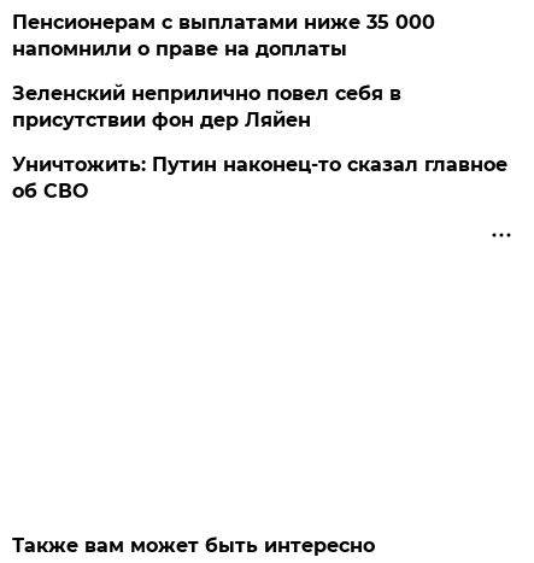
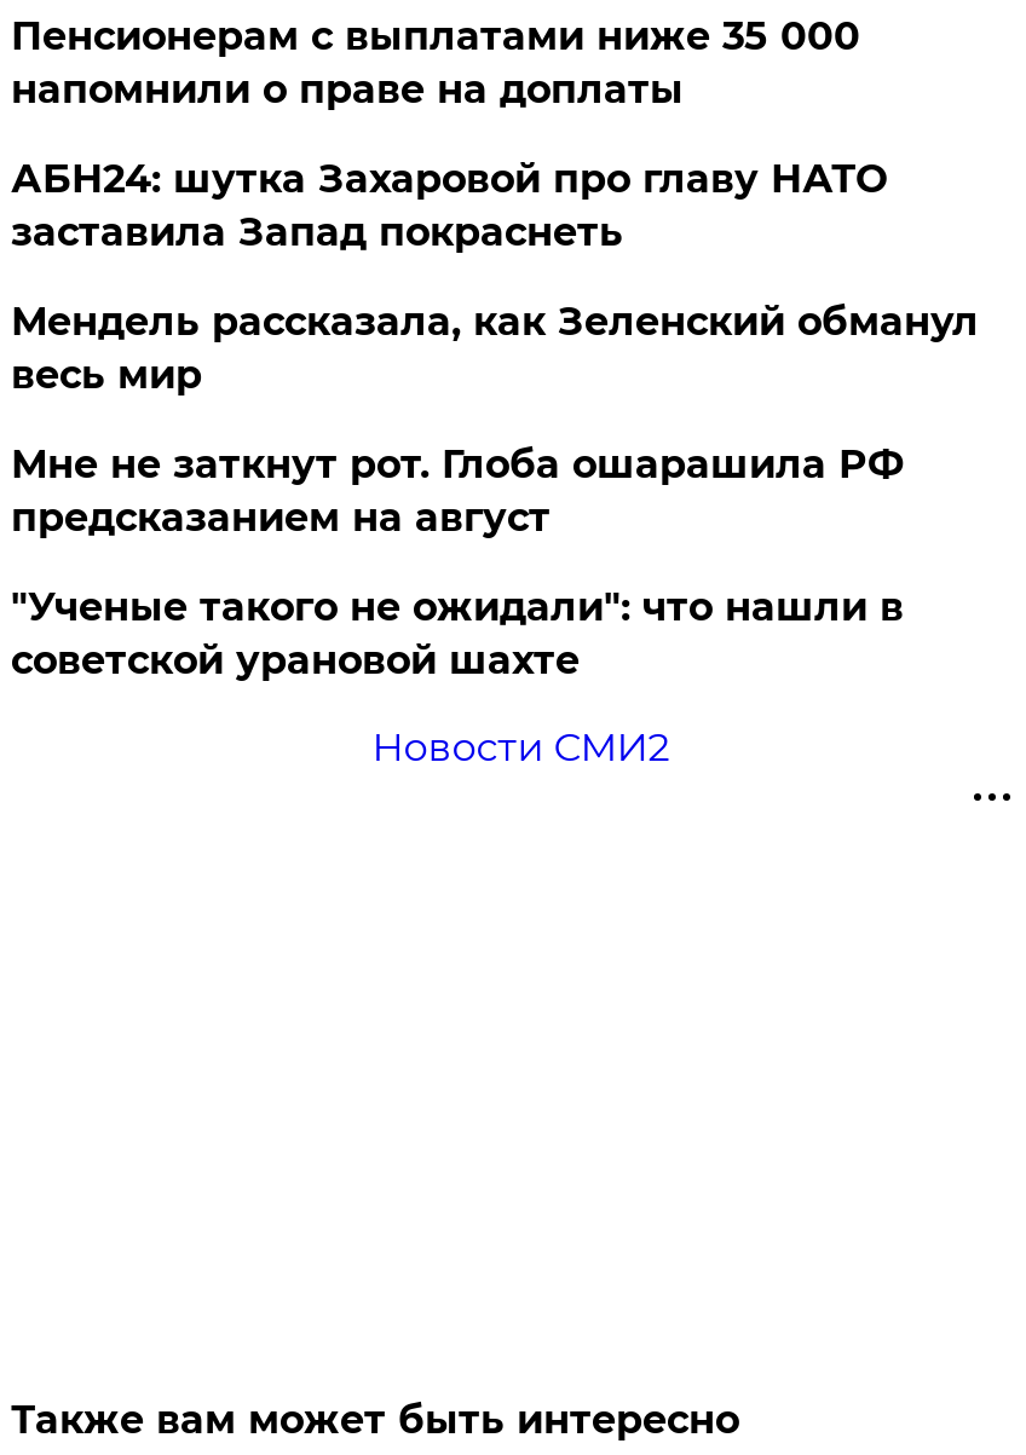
[13,82,508,203] Зеленский неприлично повел cебя в | присутствии фон дер Ляйен | Уничтожить: Путин наконец-то сказал главное | об СВО -> [11,156,979,770] АБН24: шутка Захаровой про главу НАТО | заставила Запад покраснеть | Мендель рассказала, как Зеленский обманул | весь мир | Мне не заткнут рот. Глоба ошарашила РФ | предсказанием на август | "Ученые такого не ожидали": что нашли в | советской урановой шахте | Новости СМИ2

